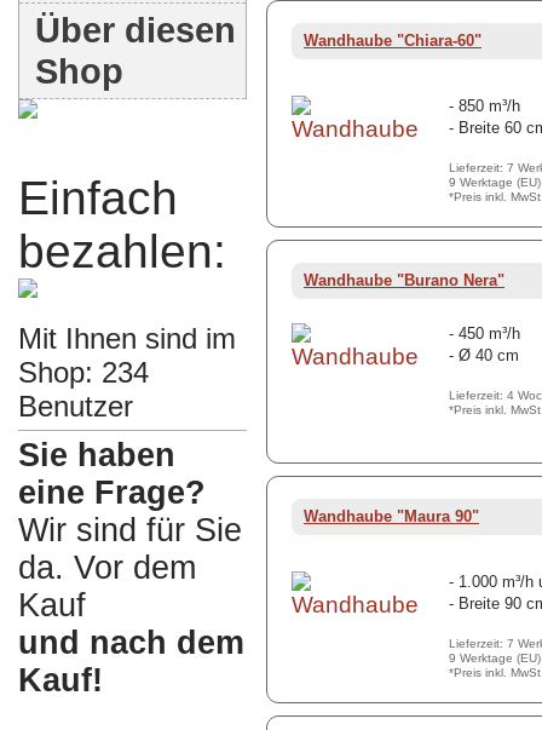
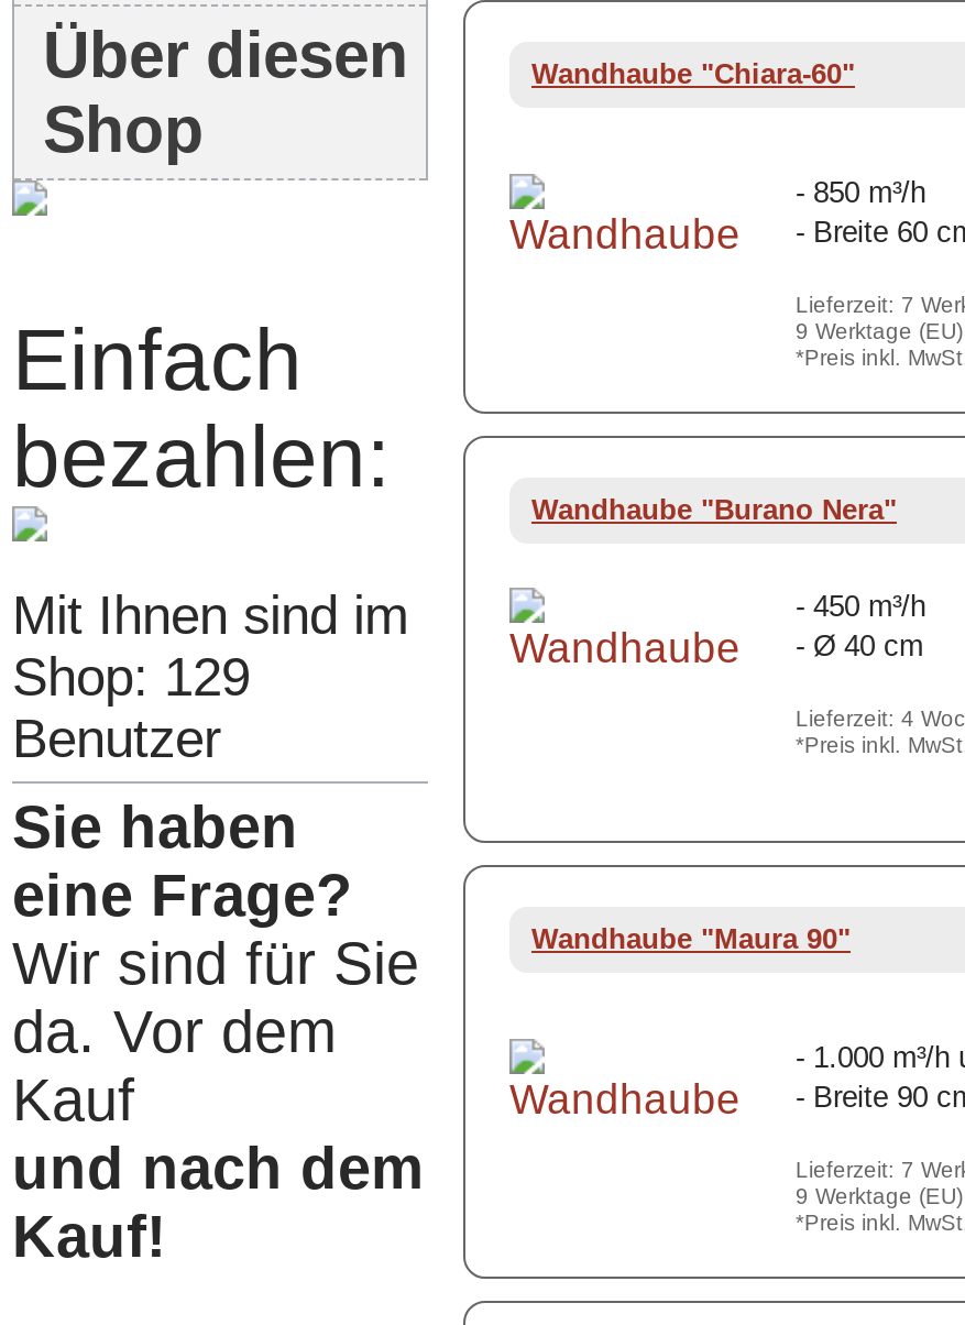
[18,356,149,389] Shop: 234 -> [12,647,250,707] Shop: 129

